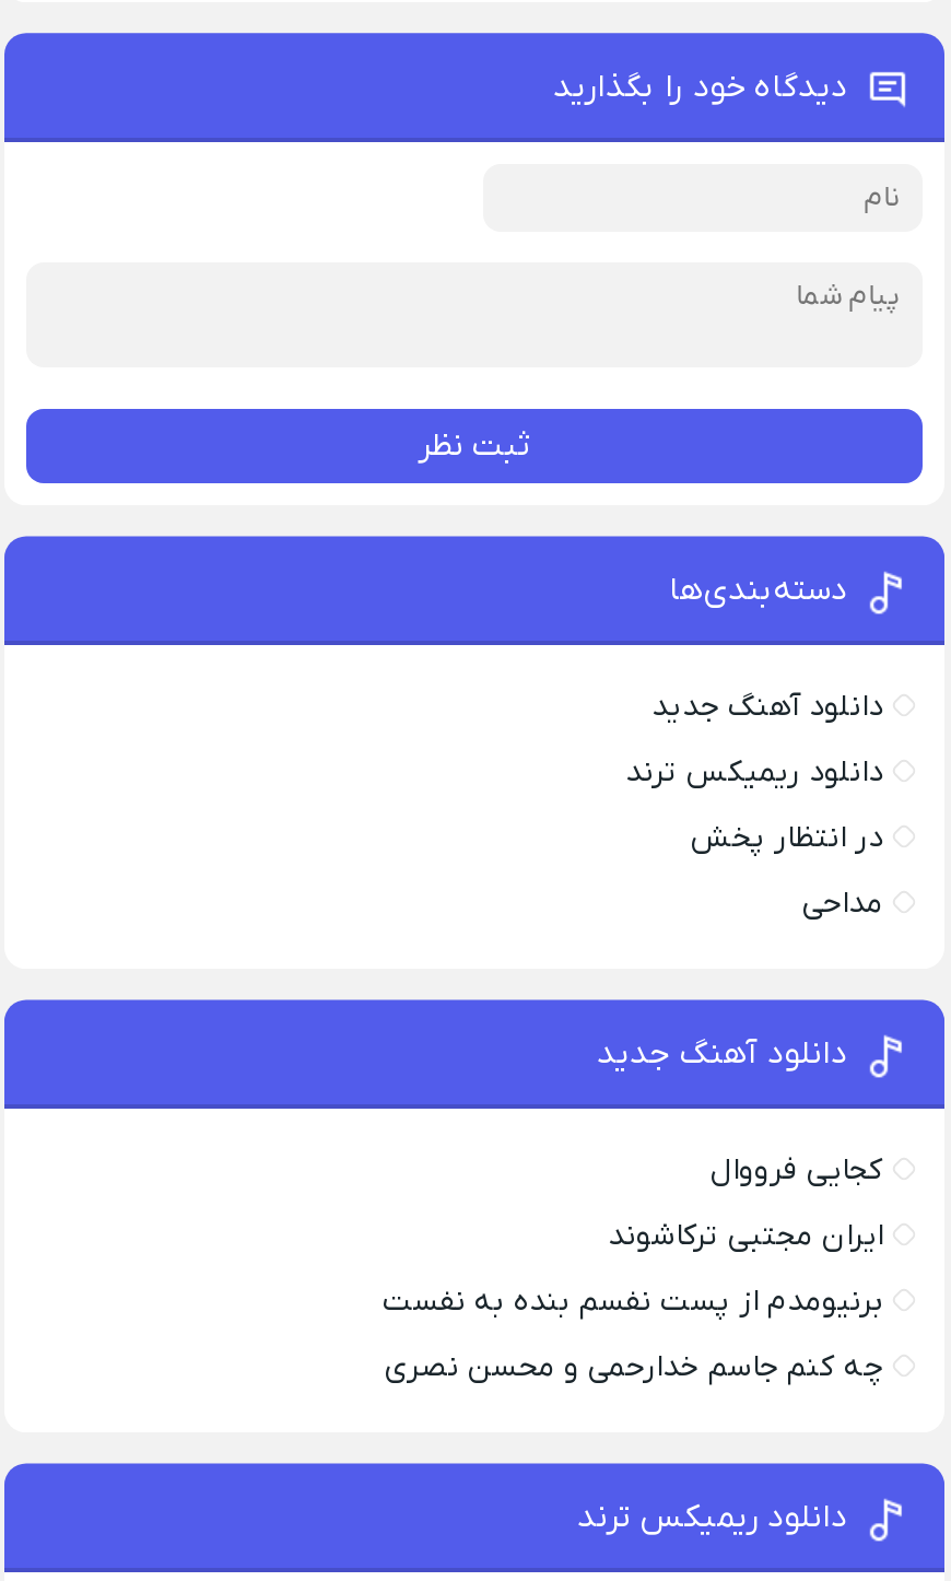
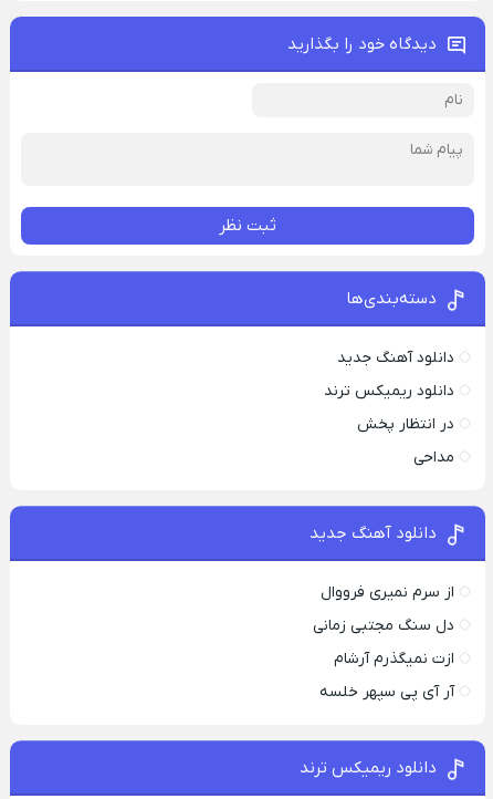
[711,1151,883,1192] کجایی فرووال -> [321,582,454,603] از سرم نمیری فرووال
[608,1216,883,1258] ایران مجتبی ترکاشوند -> [313,616,454,637] دل سنگ مجتبی زمانی
[383,1282,883,1323] برنیومدم از پست نفسم بنده به نفست -> [334,649,454,670] ازت نمیگذرم آرشام
[385,1347,883,1389] چه کنم جاسم خدارحمی و محسن نصری -> [319,682,454,703] آر آی پی سپهر خلسه

